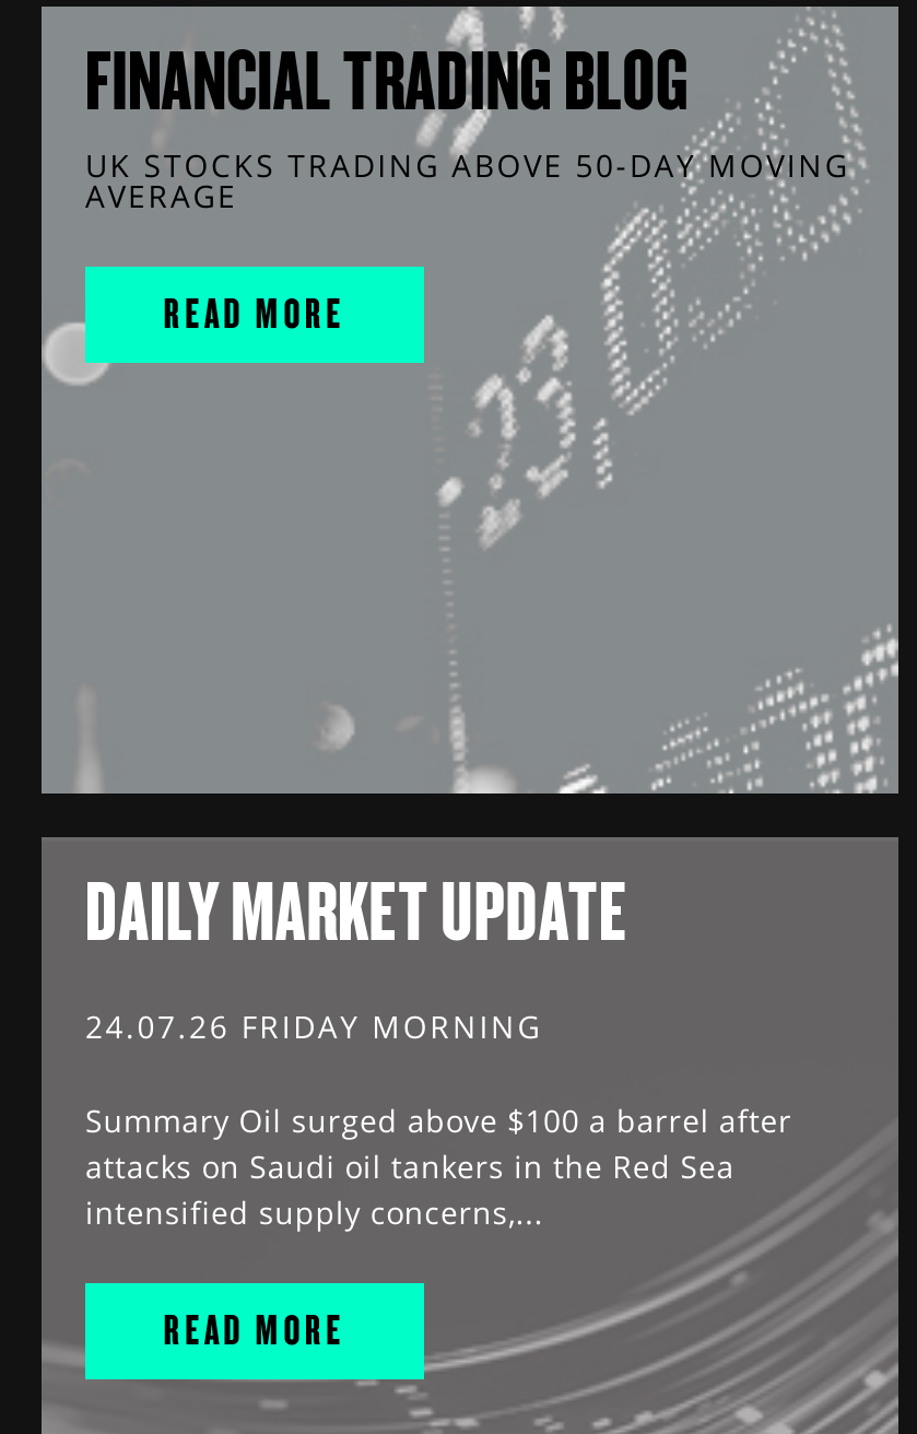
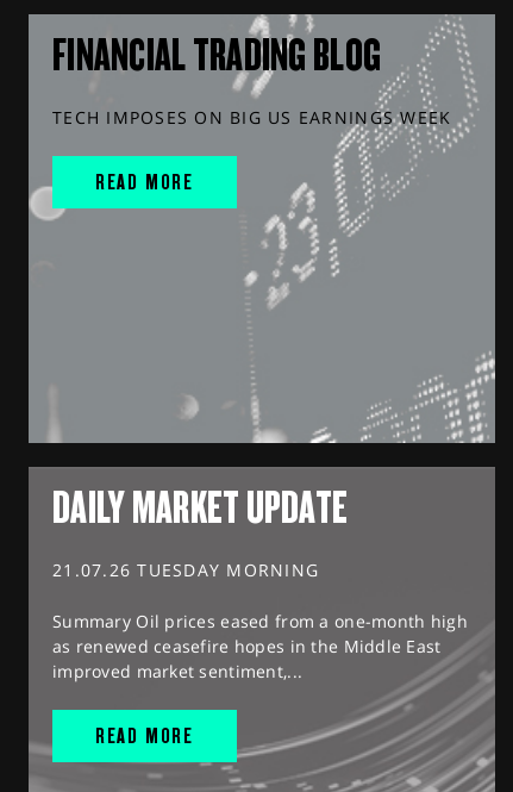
[85,145,849,217] UK STOCKS TRADING ABOVE 50-DAY MOVING | AVERAGE -> [52,106,452,129] TECH IMPOSES ON BIG US EARNINGS WEEK
[85,1006,542,1048] 24.07.26 FRIDAY MORNING -> [52,559,319,582] 21.07.26 TUESDAY MORNING
[85,1100,792,1234] Summary Oil surged above $100 a barrel after | attacks on Saudi oil tankers in the Red Sea | intensified supply concerns,... -> [52,610,468,683] Summary Oil prices eased from a one-month high | as renewed ceasefire hopes in the Middle East | improved market sentiment,...

